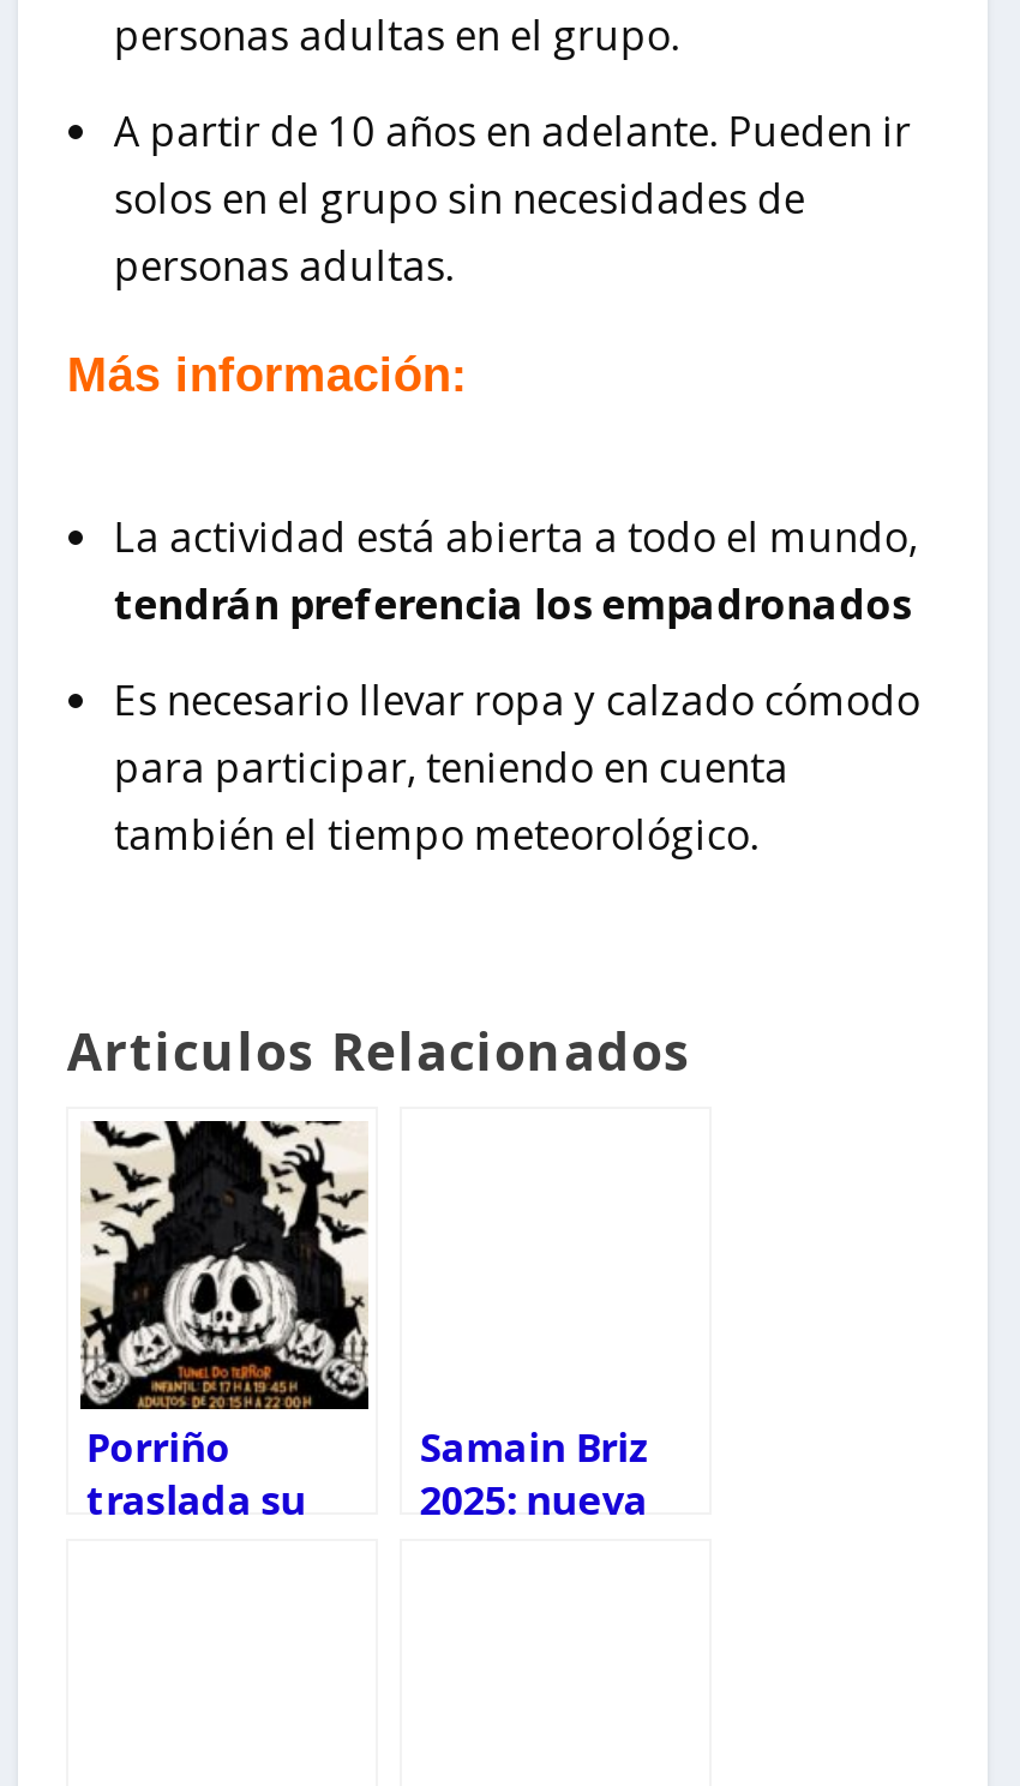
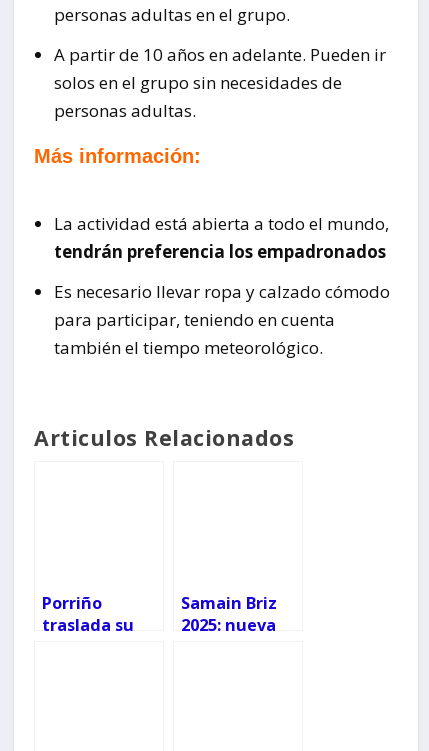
[78,1119,371,1412] [image] -> none

